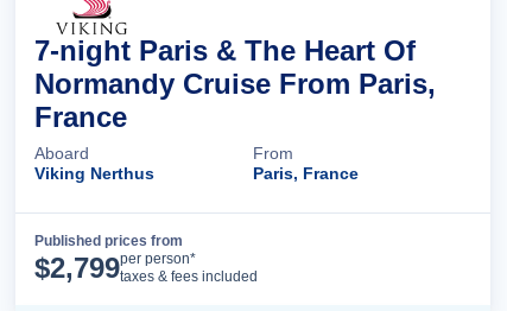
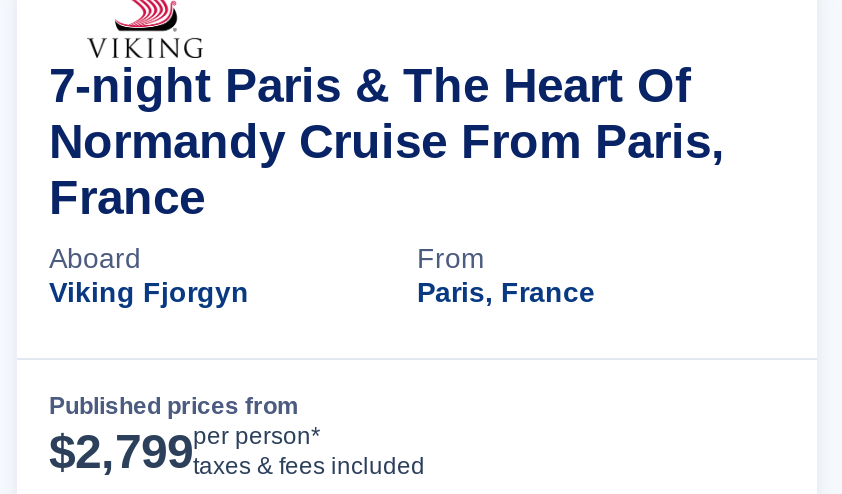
[34,164,154,183] Viking Nerthus -> [49,276,249,308] Viking Fjorgyn

